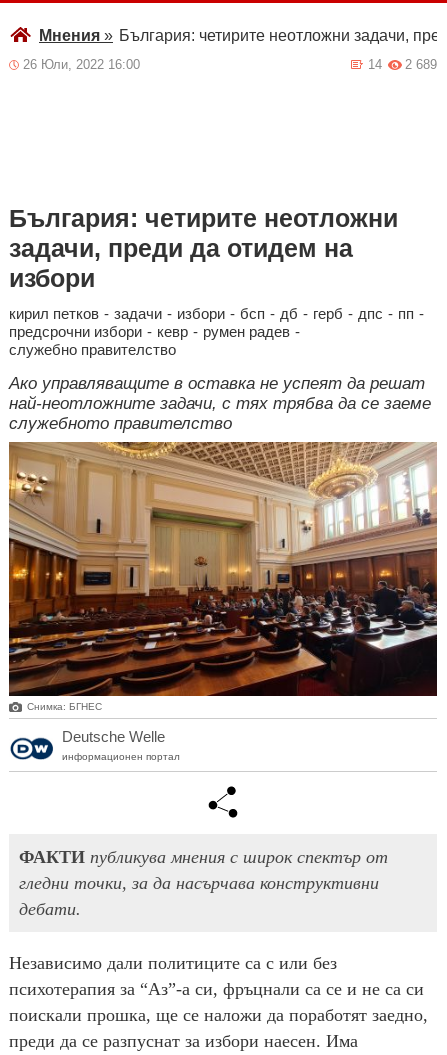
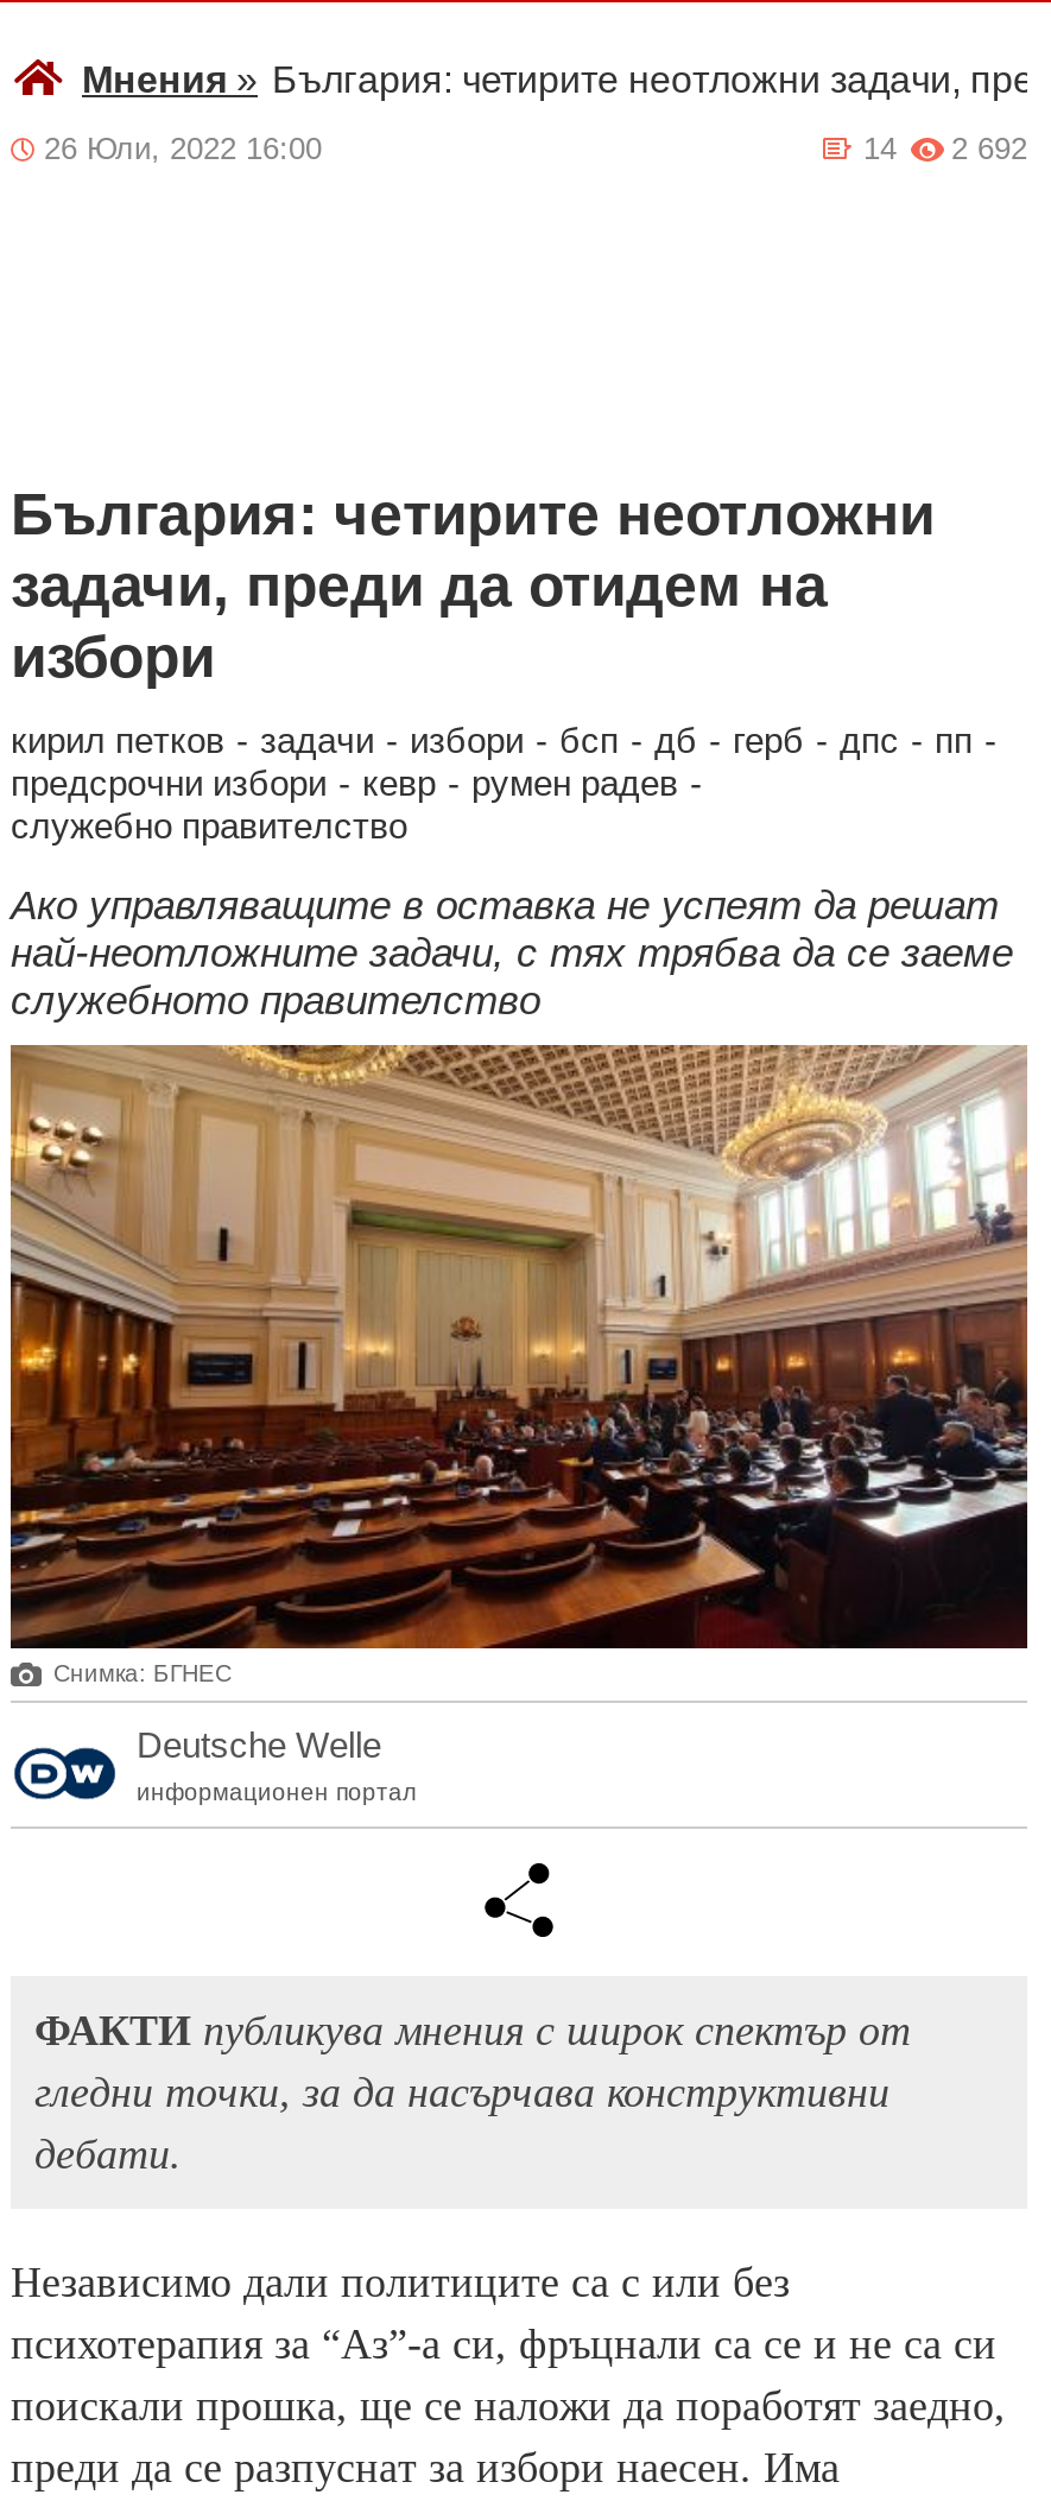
[368,57,437,72] 14 2 689 -> [863,131,1027,166] 14 2 692

